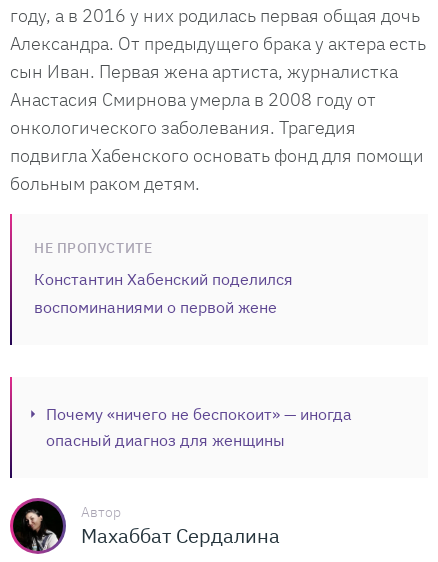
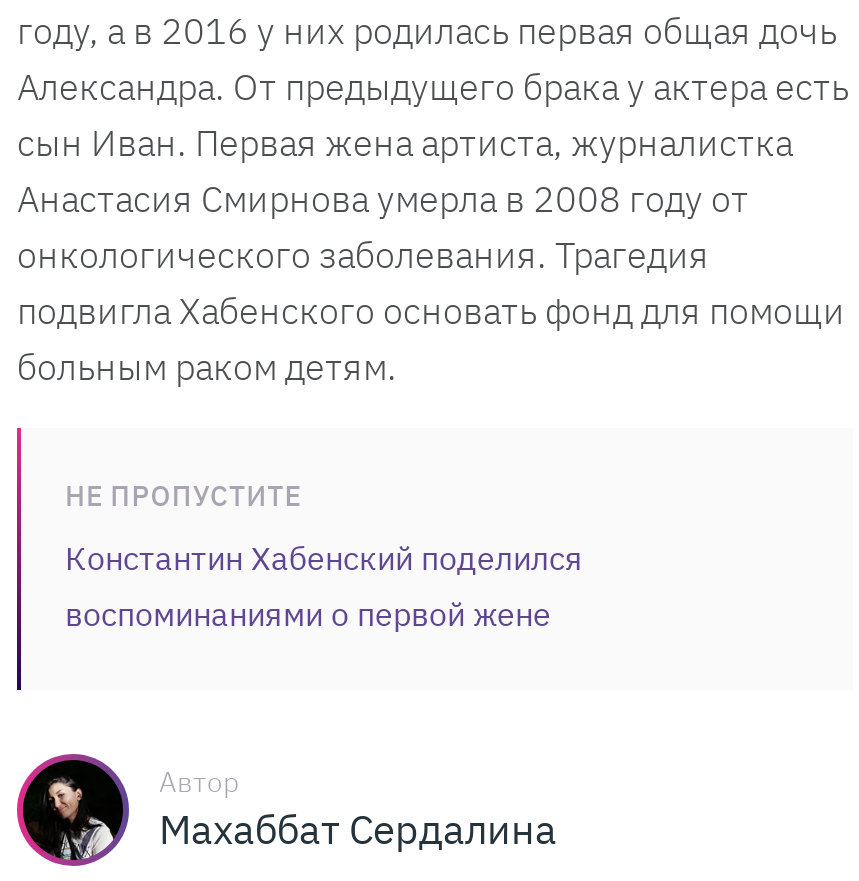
[46,404,352,450] Почему «ничего не беспокоит» — иногда | опасный диагноз для женщины -> none

